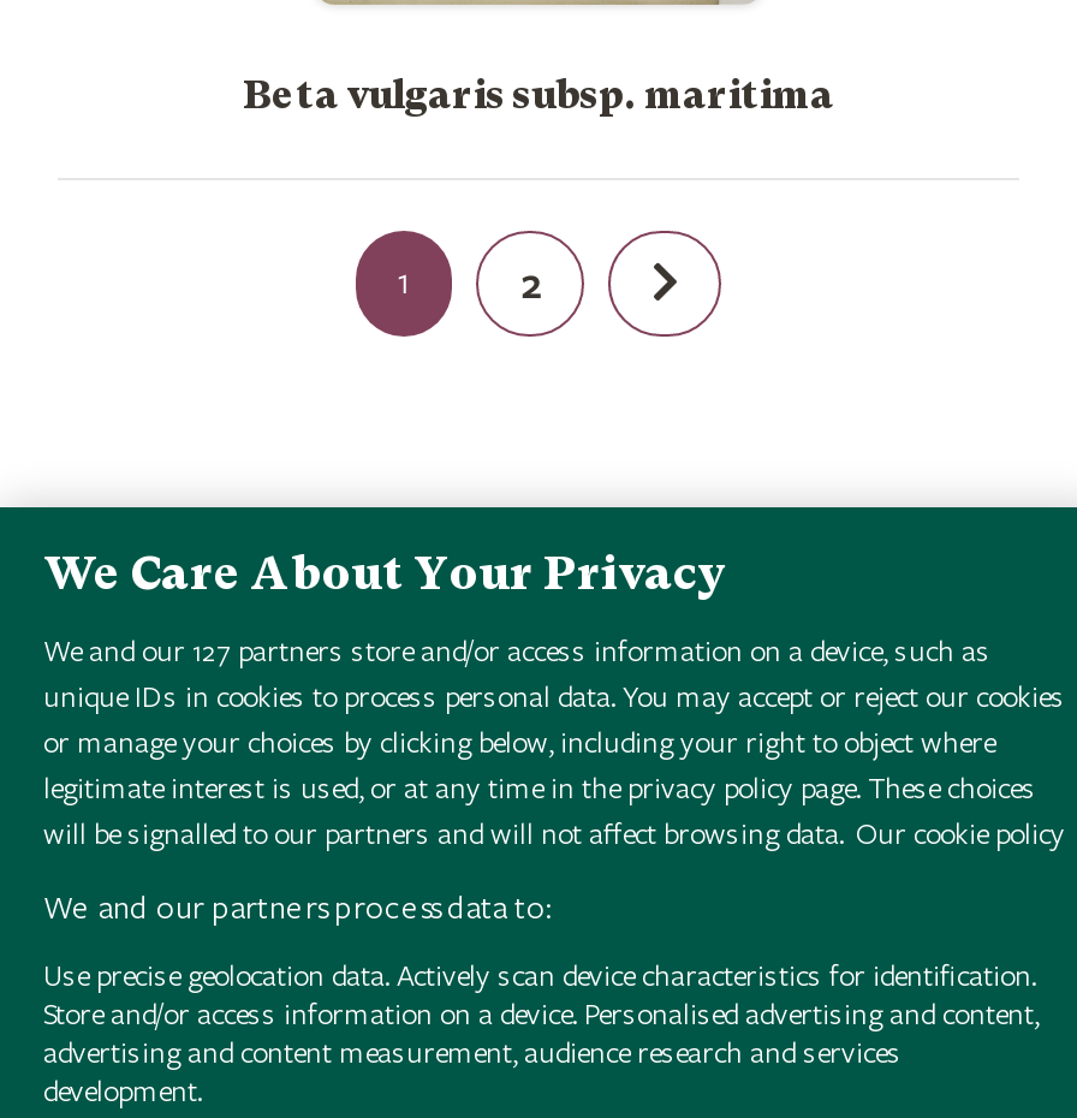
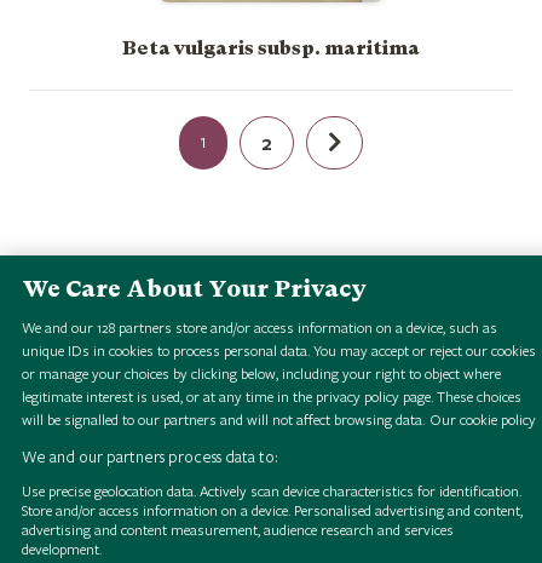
[43,630,990,668] We and our 127 partners store and/or access information on a device, such as -> [22,317,497,337] We and our 128 partners store and/or access information on a device, such as

